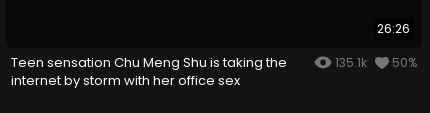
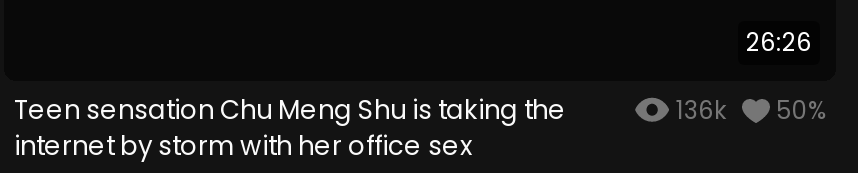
[332,53,417,70] 135.1k 50% -> [670,92,826,126] 136k 50%

